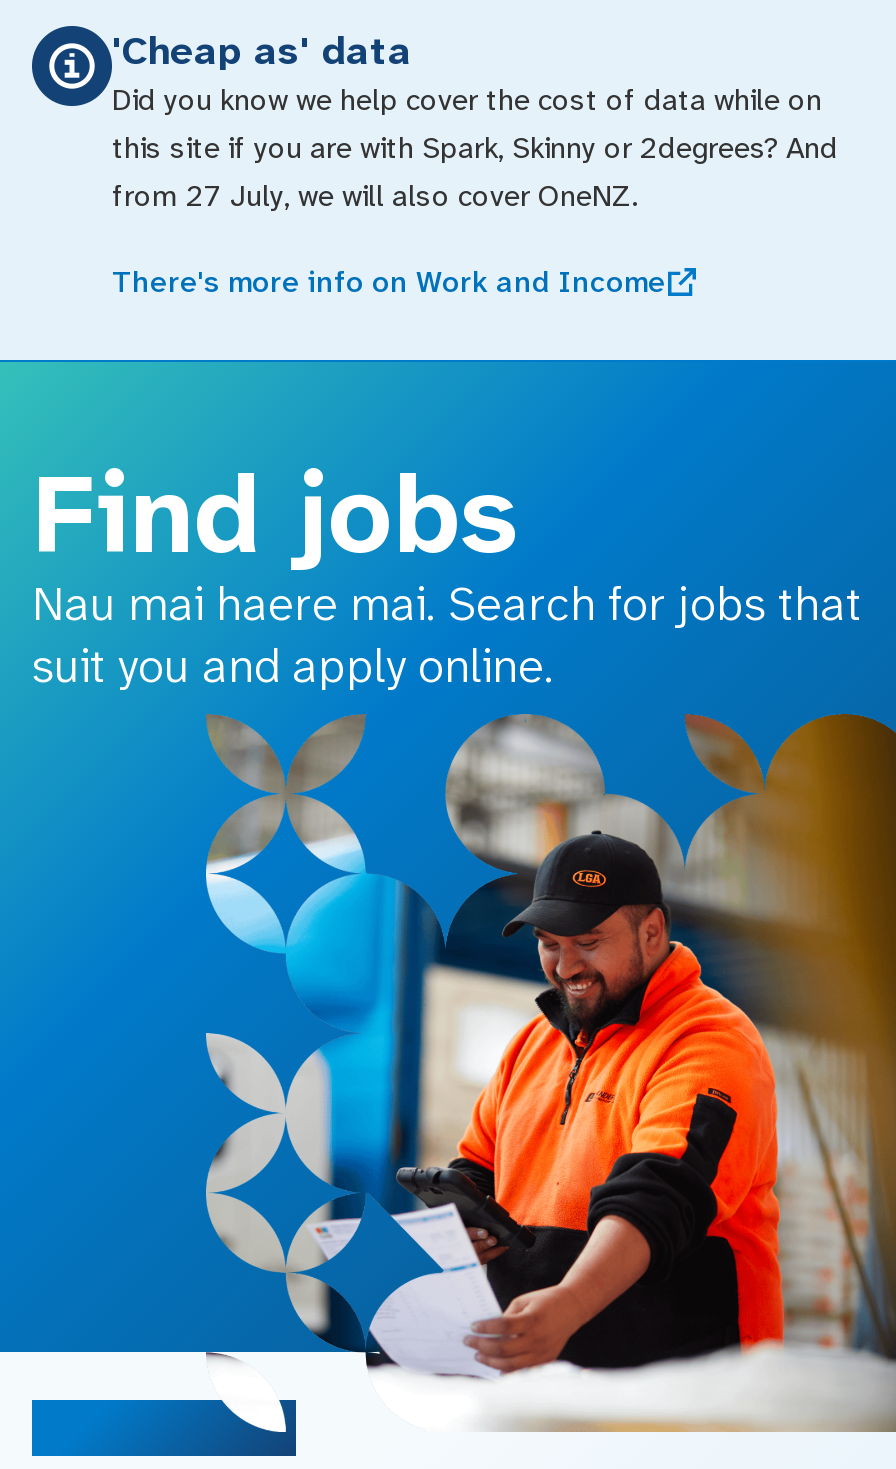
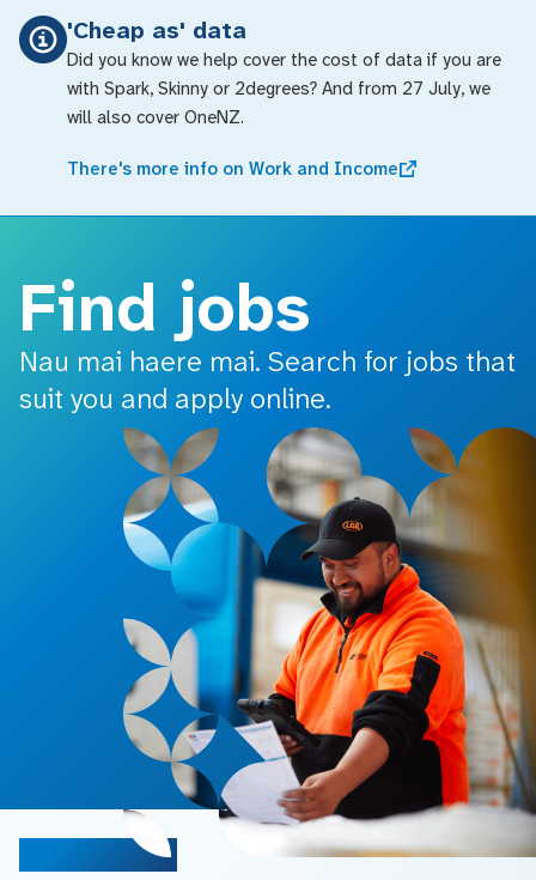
[112,80,838,216] Did you know we help cover the cost of data while on | this site if you are with Spark, Skinny or 2degrees? And | from 27 July, we will also cover OneNZ. -> [67,48,501,129] Did you know we help cover the cost of data if you are | with Spark, Skinny or 2degrees? And from 27 July, we | will also cover OneNZ.

